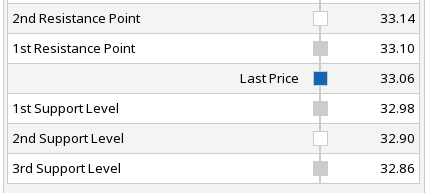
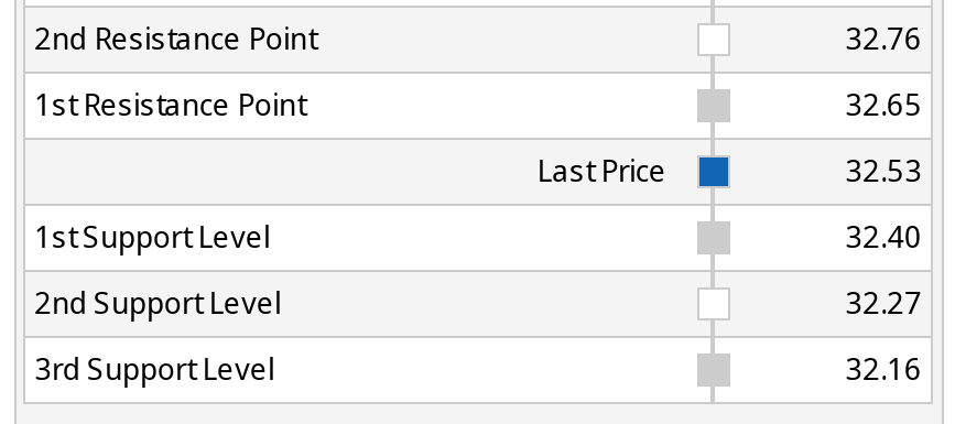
[380,9,415,27] 33.14 -> [845,19,922,59] 32.76
[380,39,415,57] 33.10 -> [845,85,922,125] 32.65
[380,69,415,87] 33.06 -> [845,152,922,191] 32.53
[380,99,415,117] 32.98 -> [845,218,922,257] 32.40
[380,129,415,147] 32.90 -> [845,284,922,323] 32.27
[380,159,415,177] 32.86 -> [845,350,922,389] 32.16

